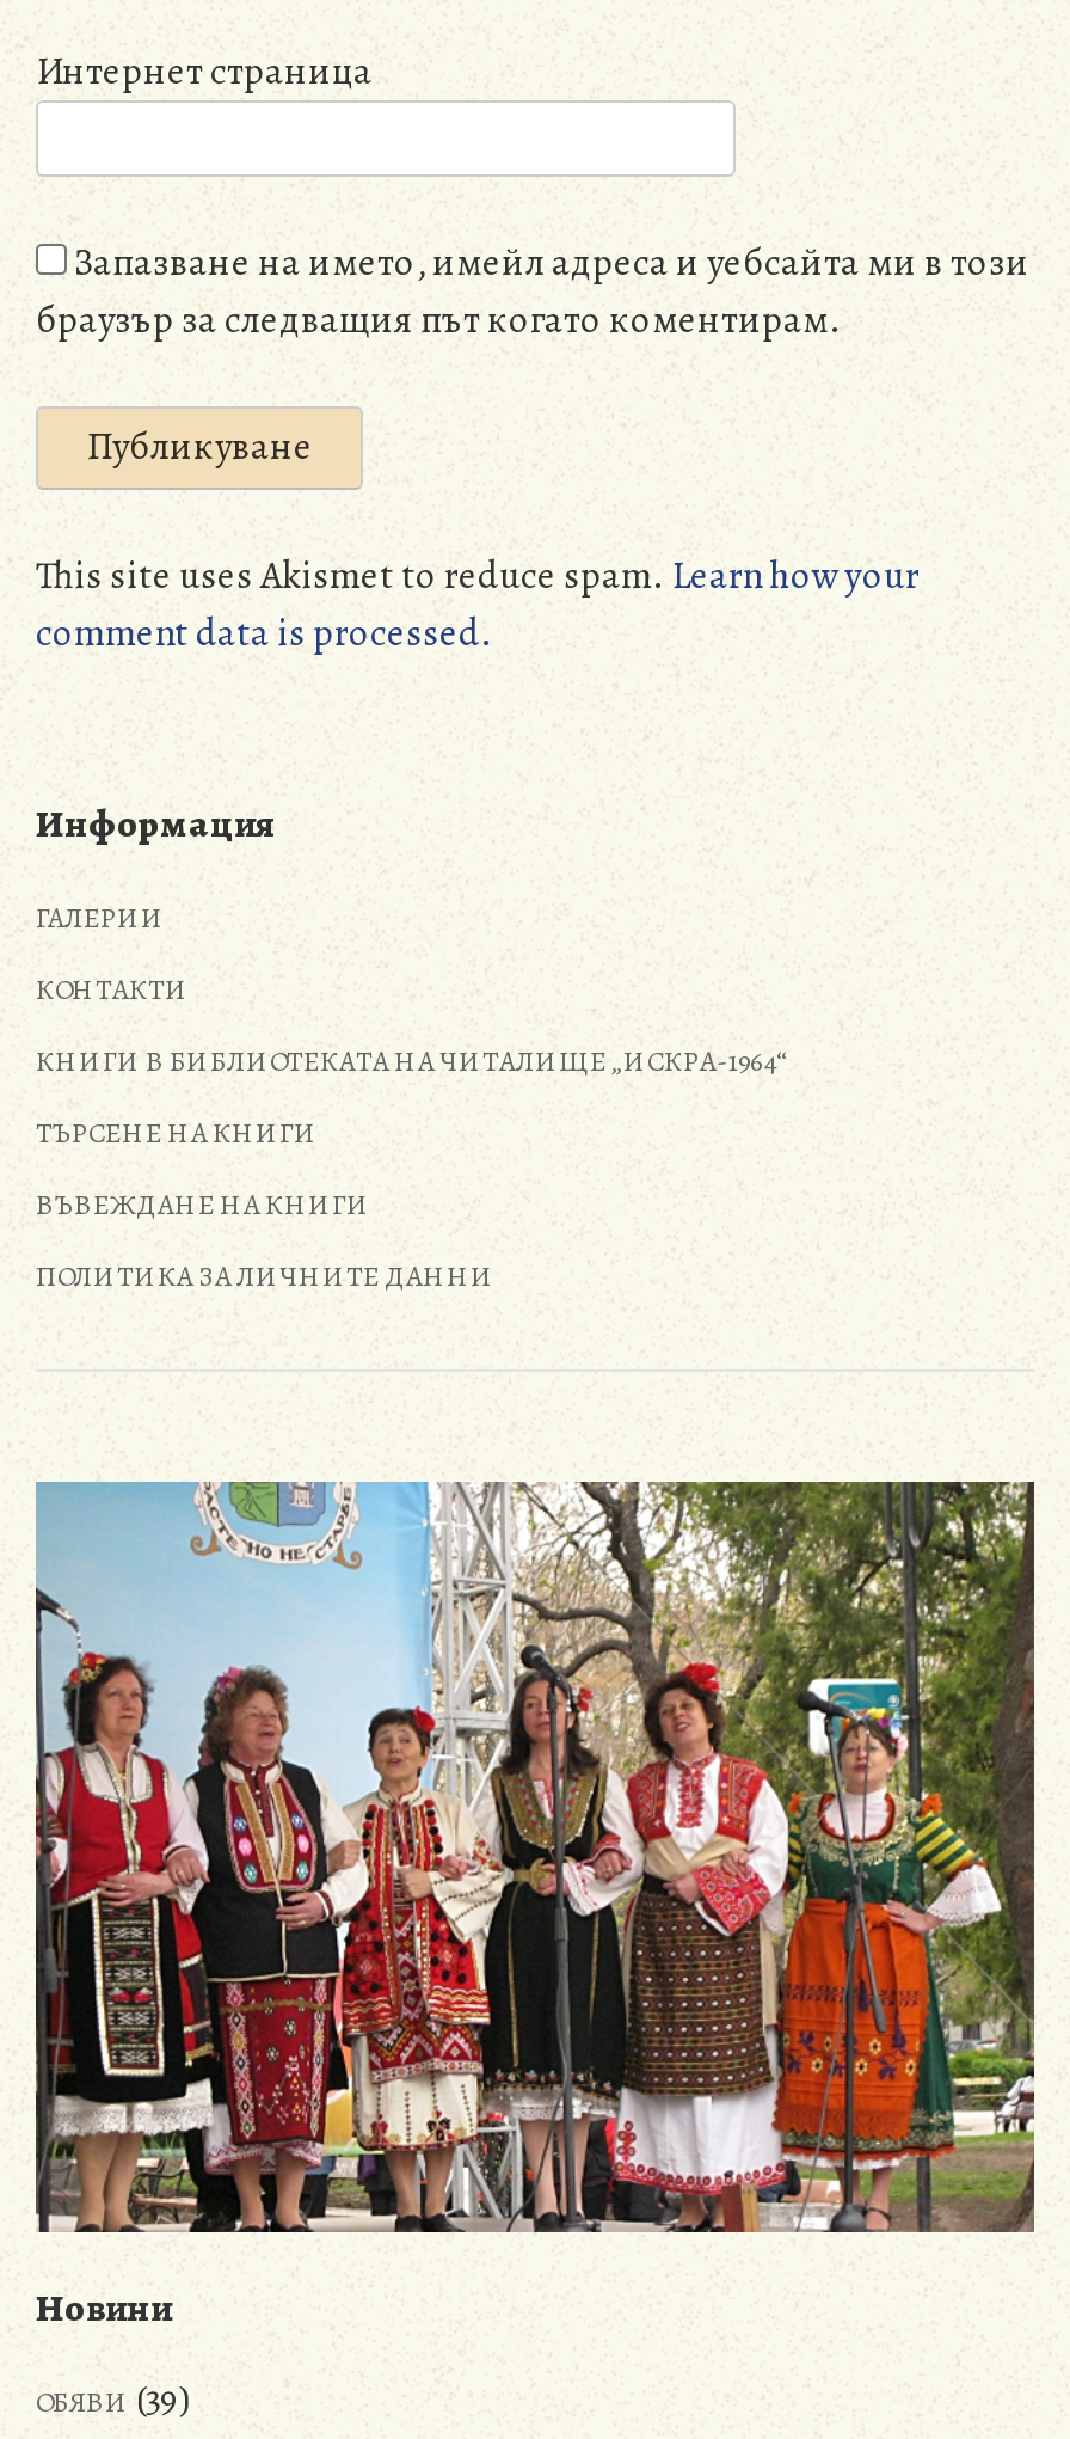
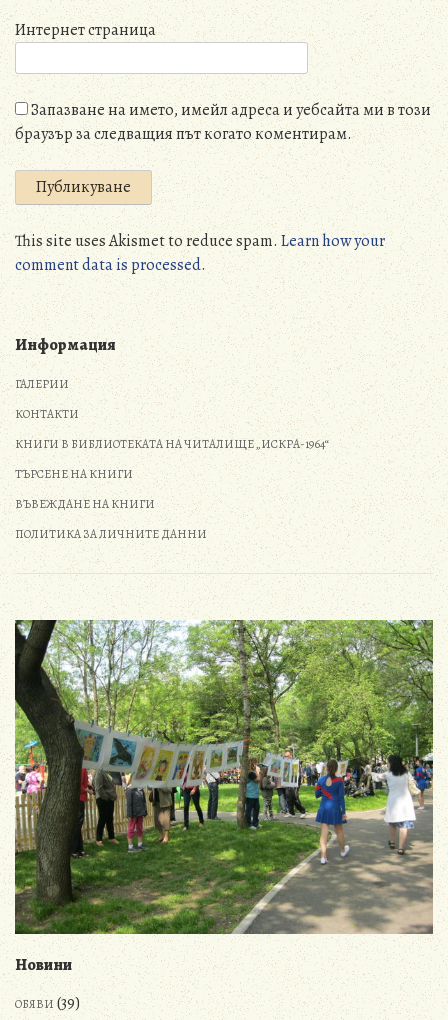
[33,1479,1034,2232] [image] -> [14,619,433,935] [image]

